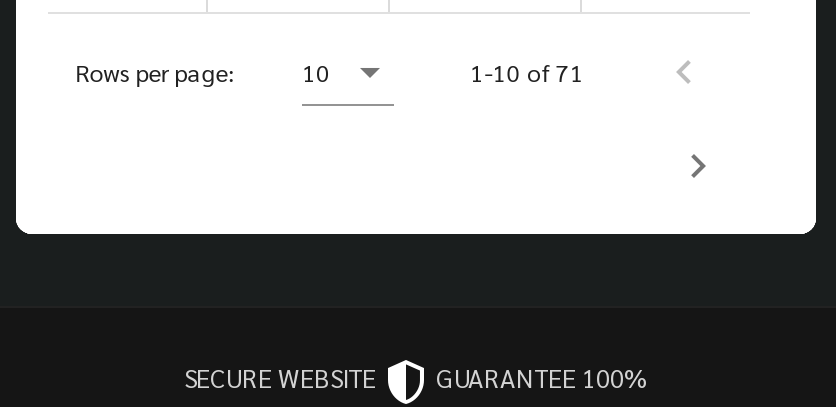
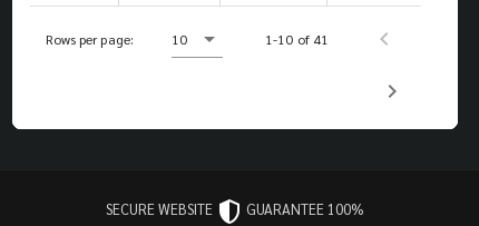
[470,56,584,88] 1-10 of 71 -> [265,30,329,48] 1-10 of 41

